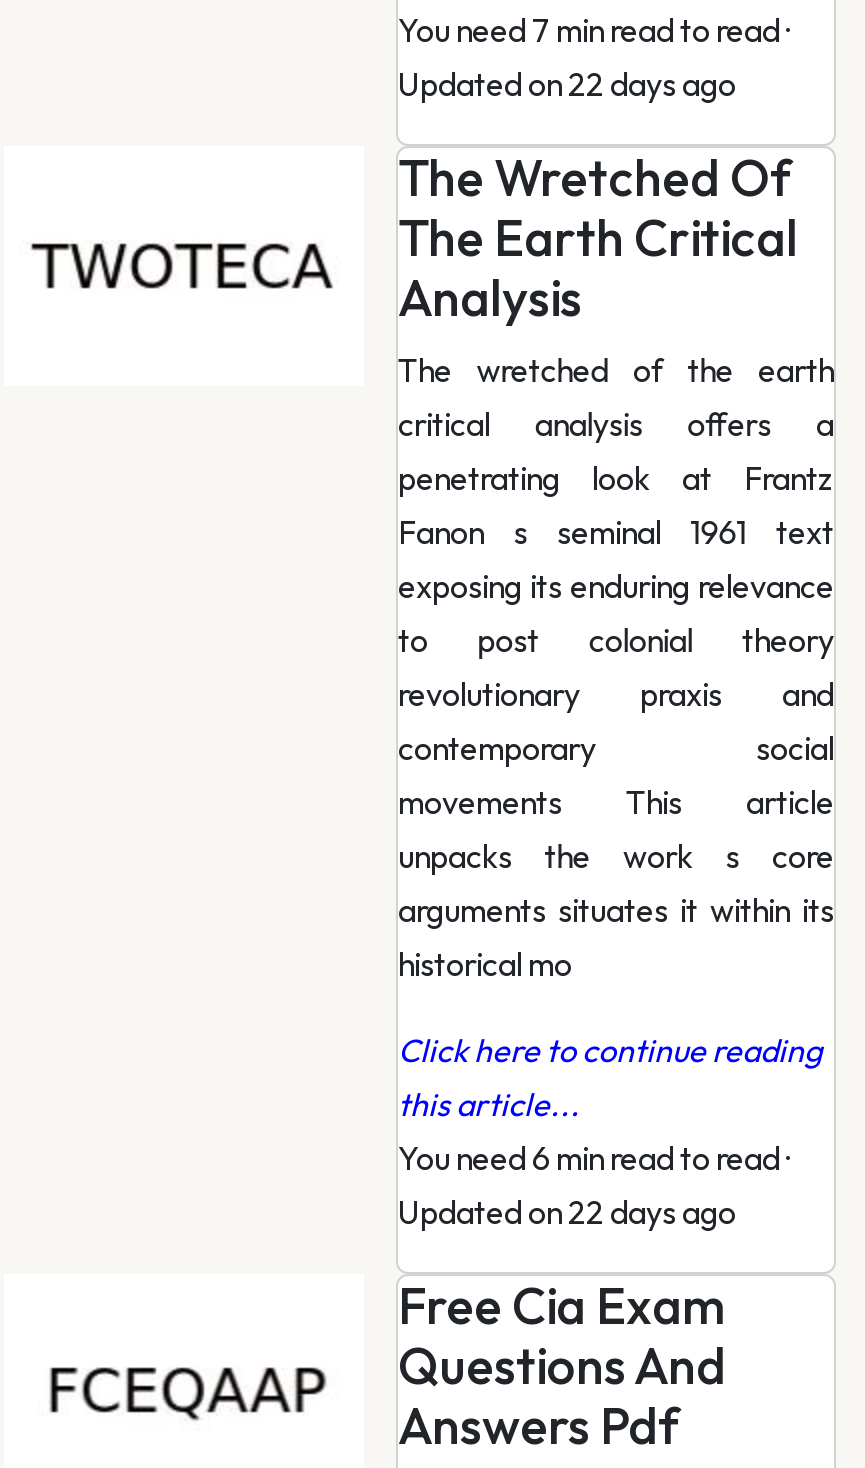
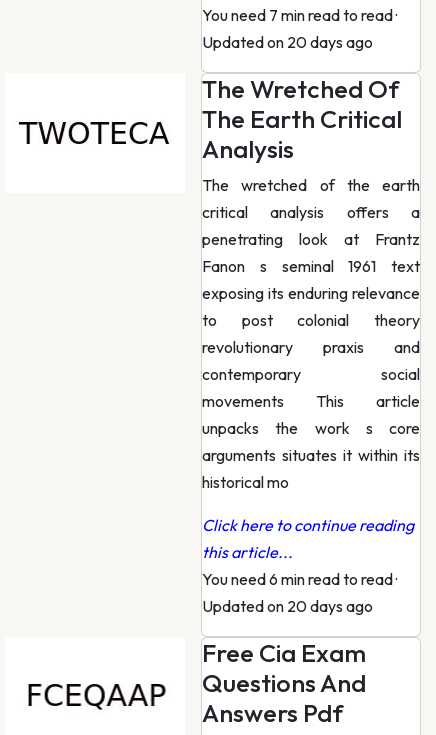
[398,64,736,104] Updated on 22 days ago -> [202,32,373,52] Updated on 20 days ago
[398,1192,736,1232] Updated on 22 days ago -> [202,596,373,616] Updated on 20 days ago

